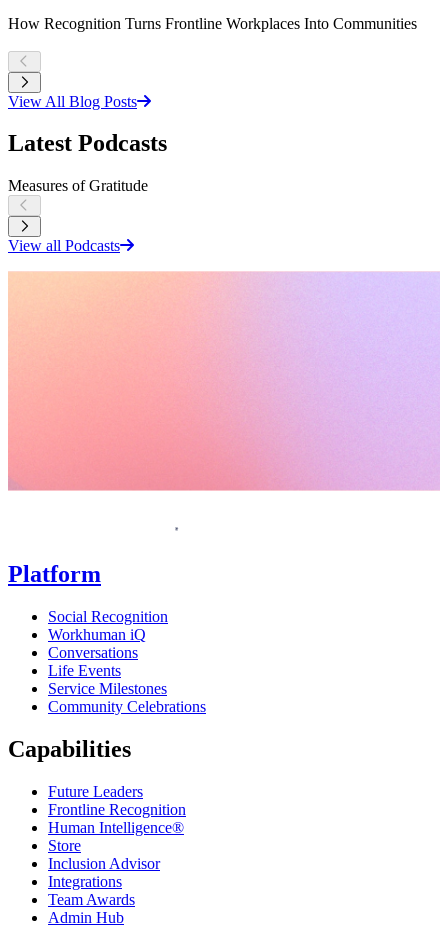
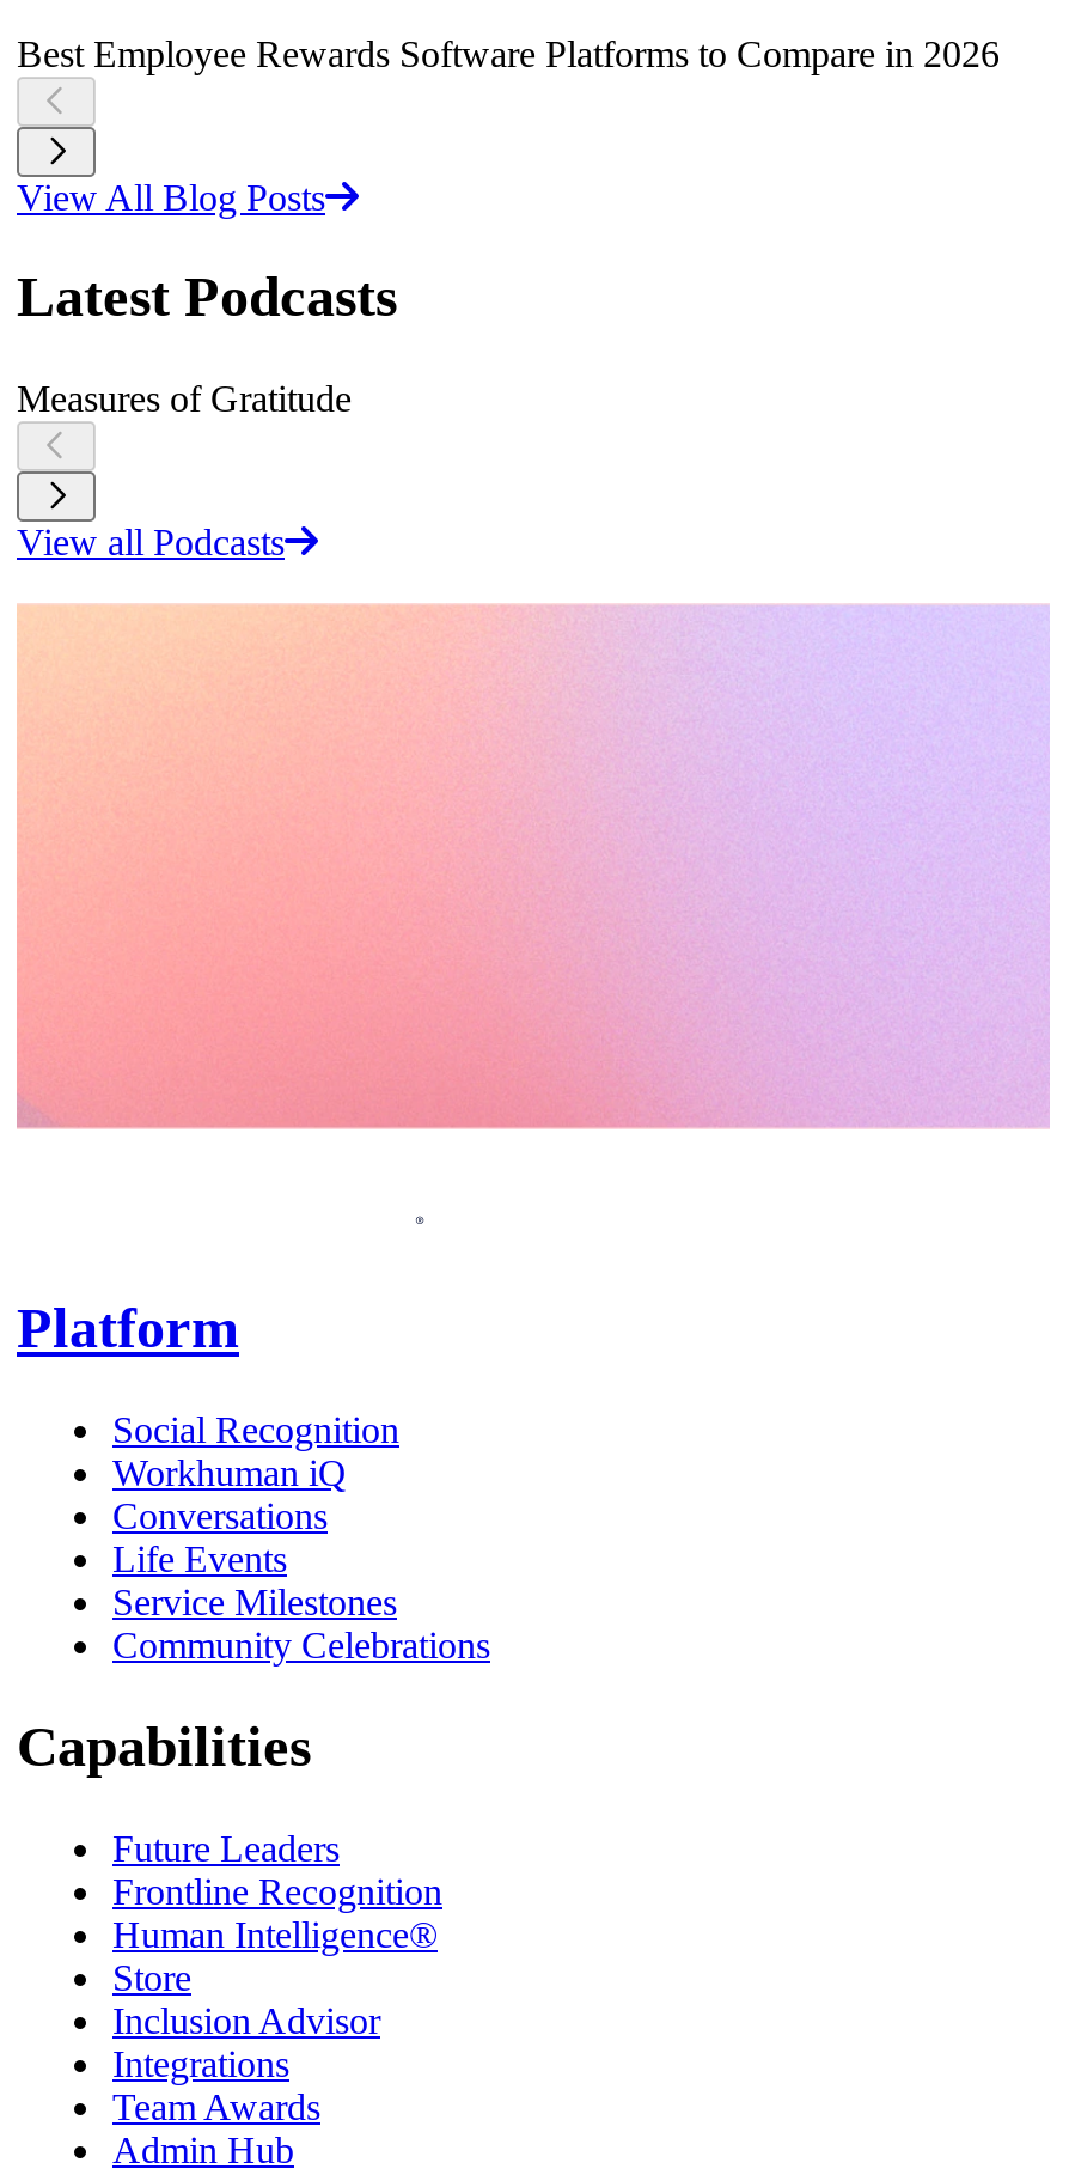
[8,15,417,32] How Recognition Turns Frontline Workplaces Into Communities -> [17,33,1000,73] Best Employee Rewards Software Platforms to Compare in 2026

